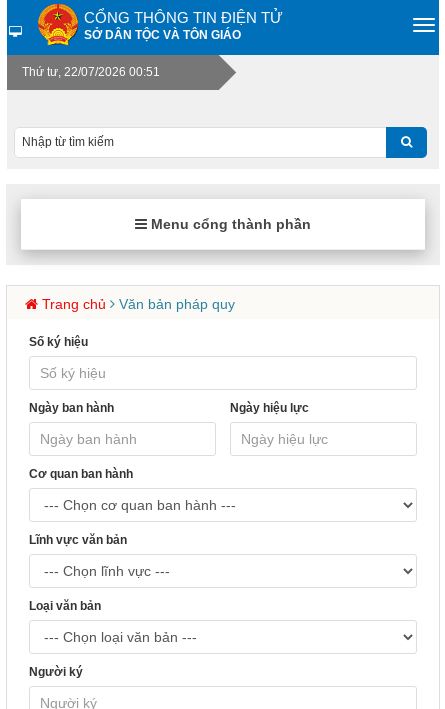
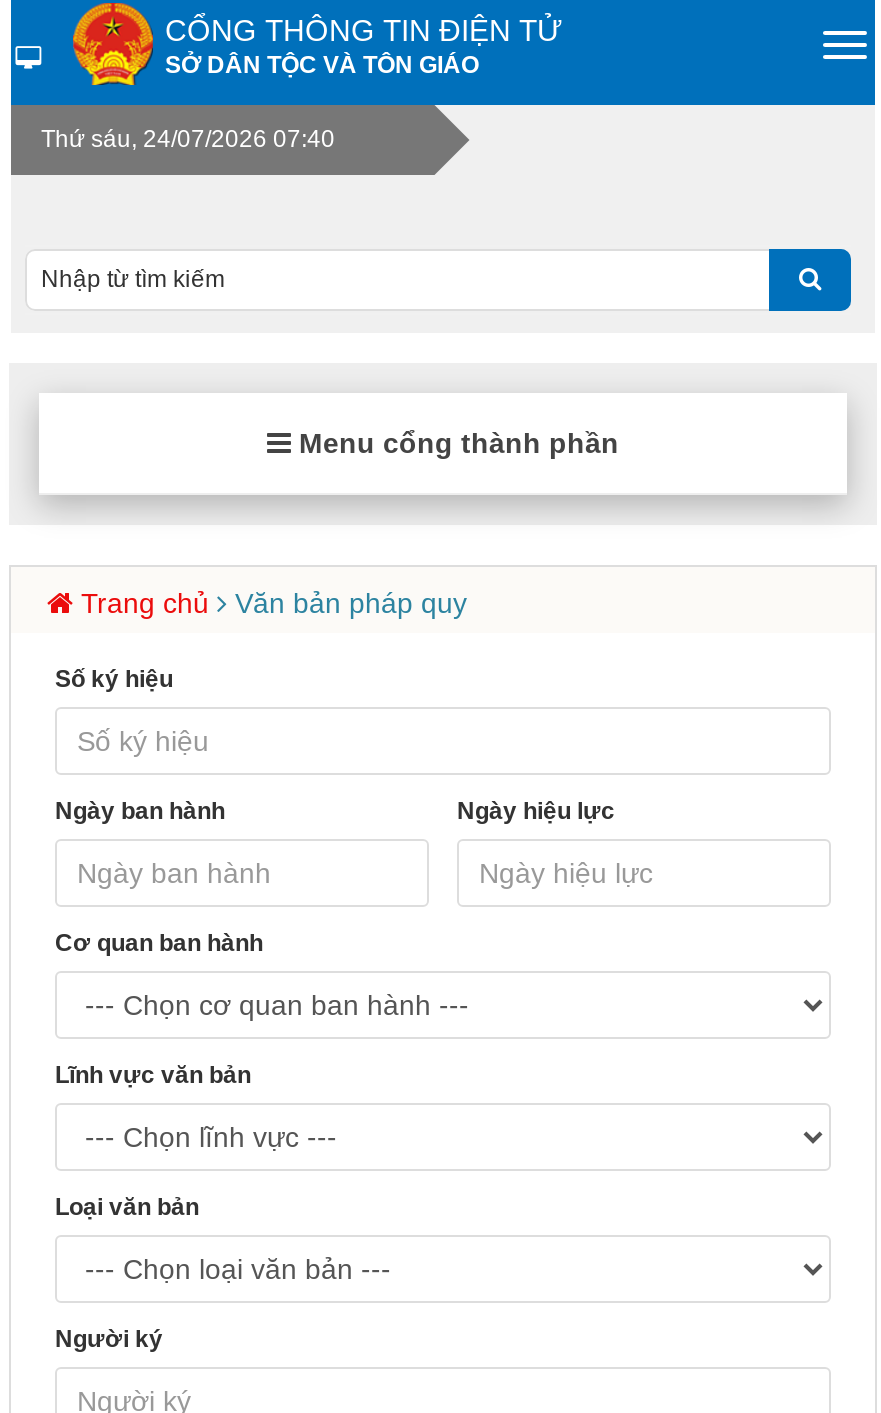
[22,65,160,79] Thứ tư, 22/07/2026 00:51 -> [41,125,335,153] Thứ sáu, 24/07/2026 07:40

